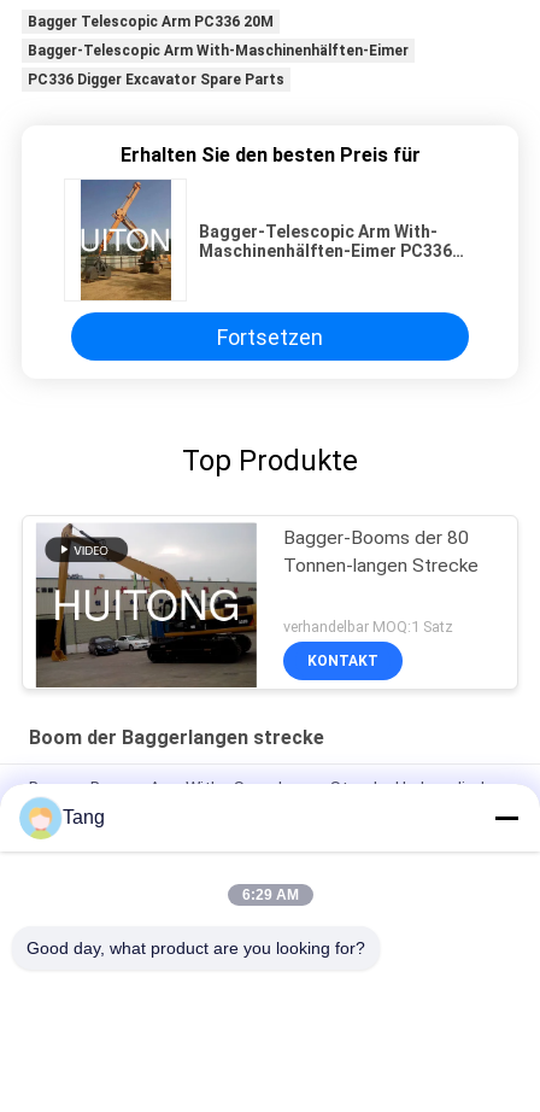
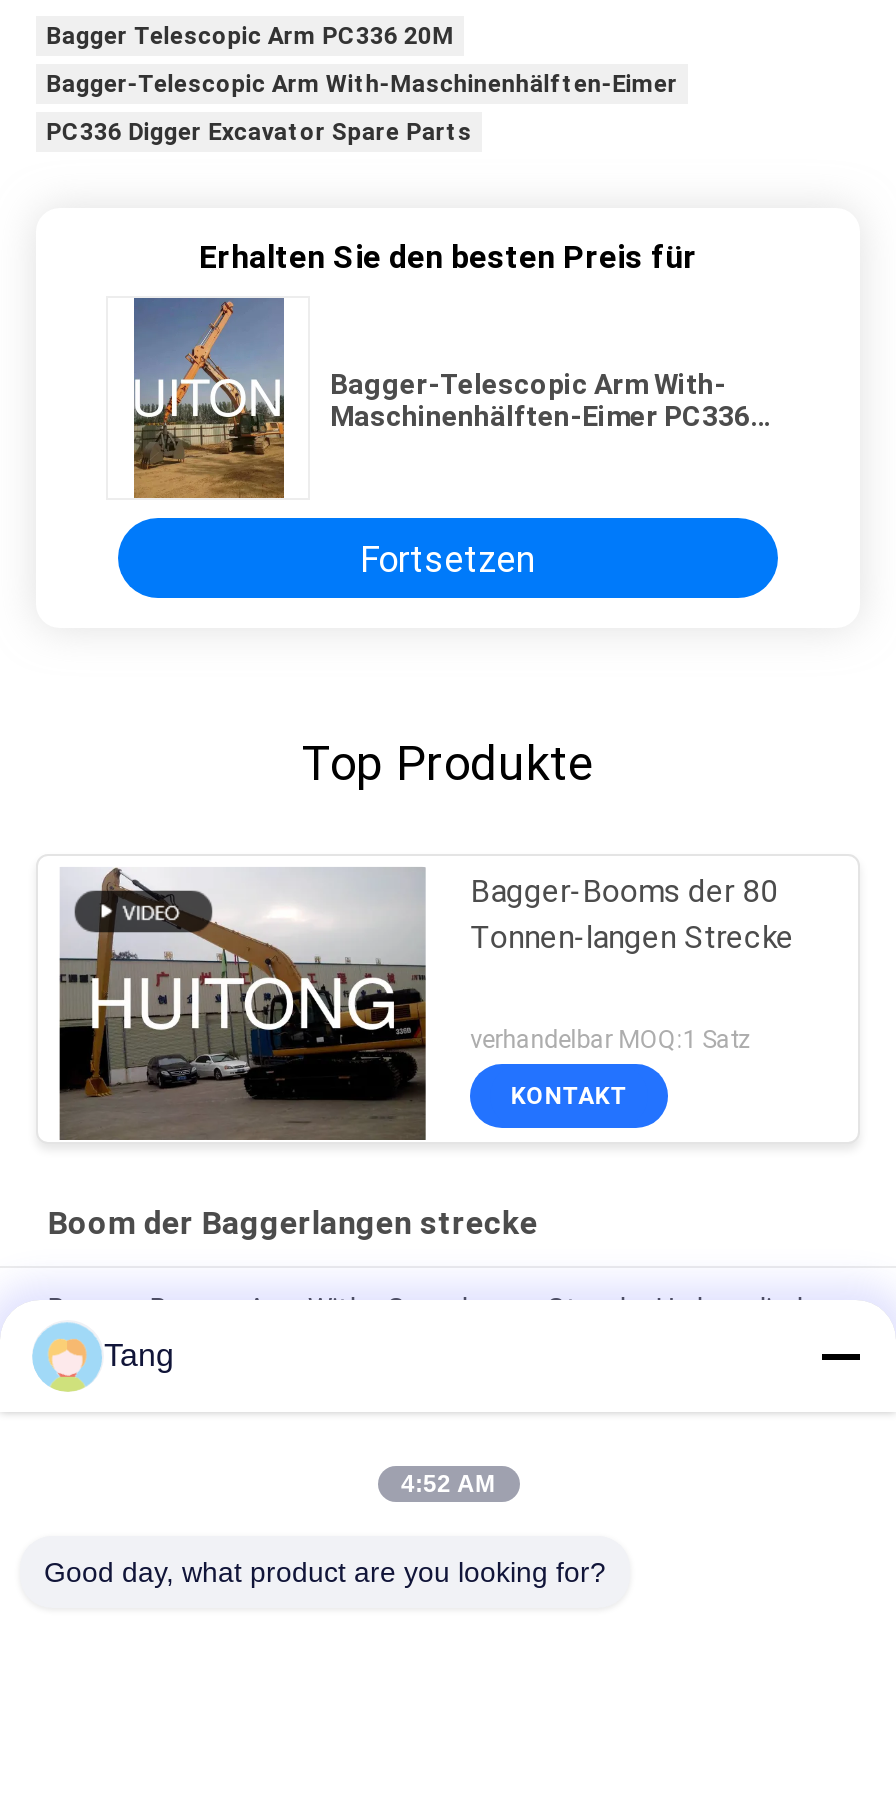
[242,886,298,903] 6:29 AM -> [401,1470,495,1498] 4:52 AM

